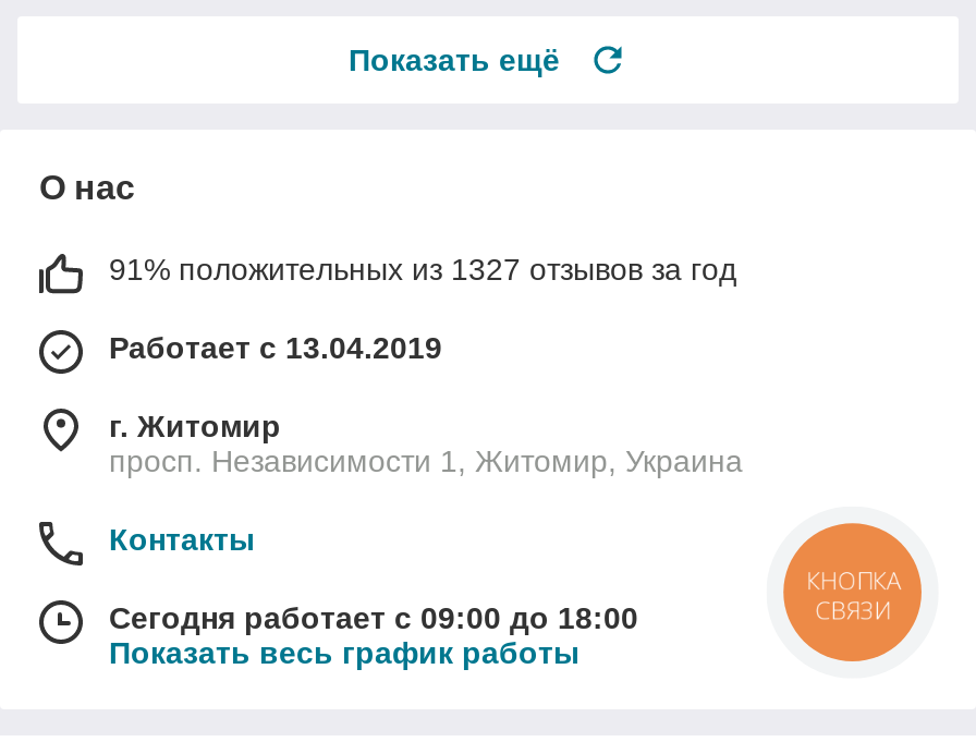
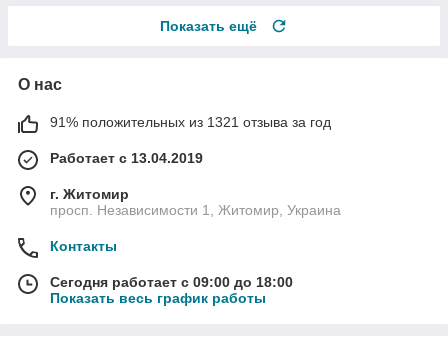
[109,253,736,287] 91% положительных из 1327 отзывов за год -> [50,114,331,130] 91% положительных из 1321 отзыва за год
[780,520,924,664] [image] -> none

